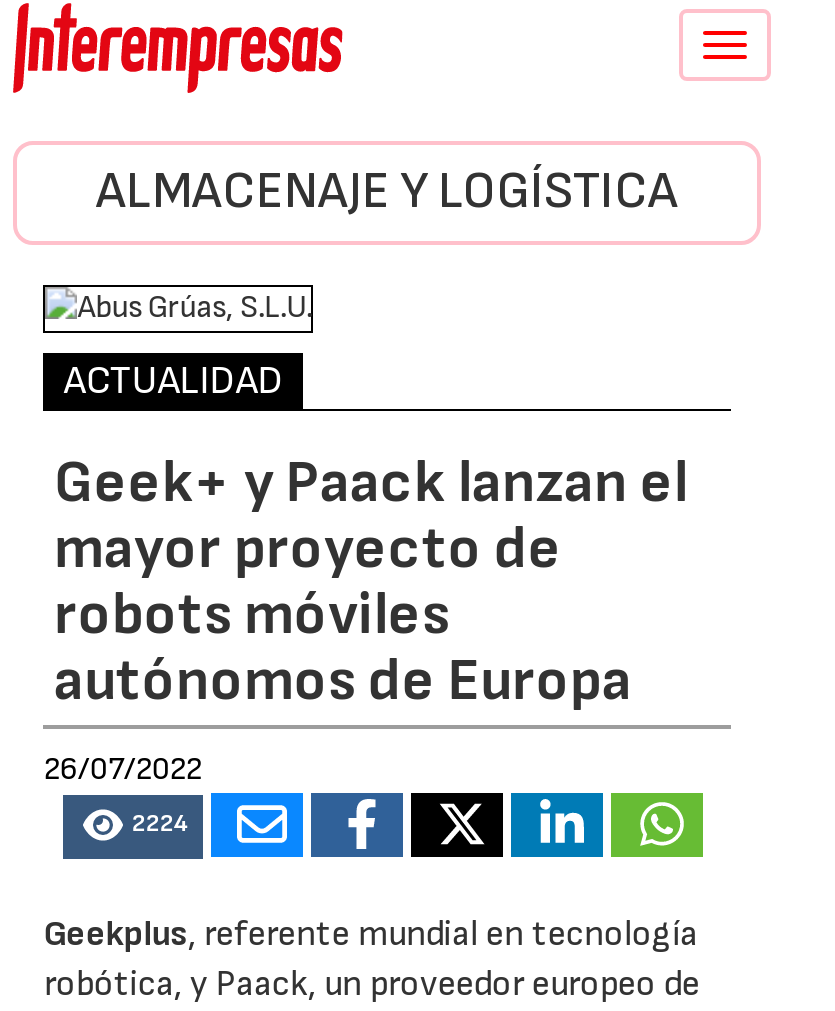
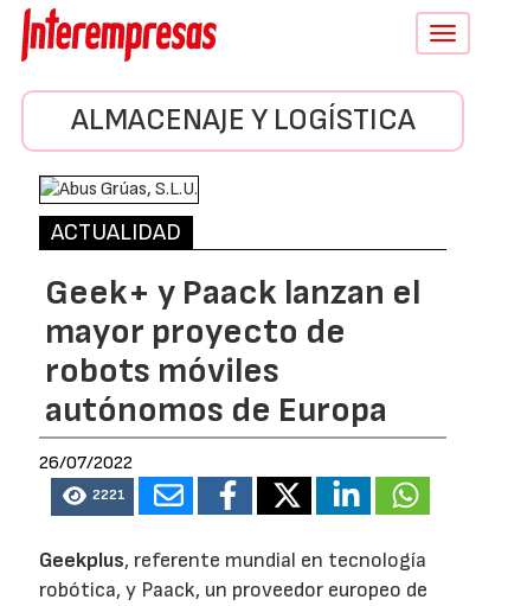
[132,809,188,839] 2224 -> [92,486,125,504] 2221

